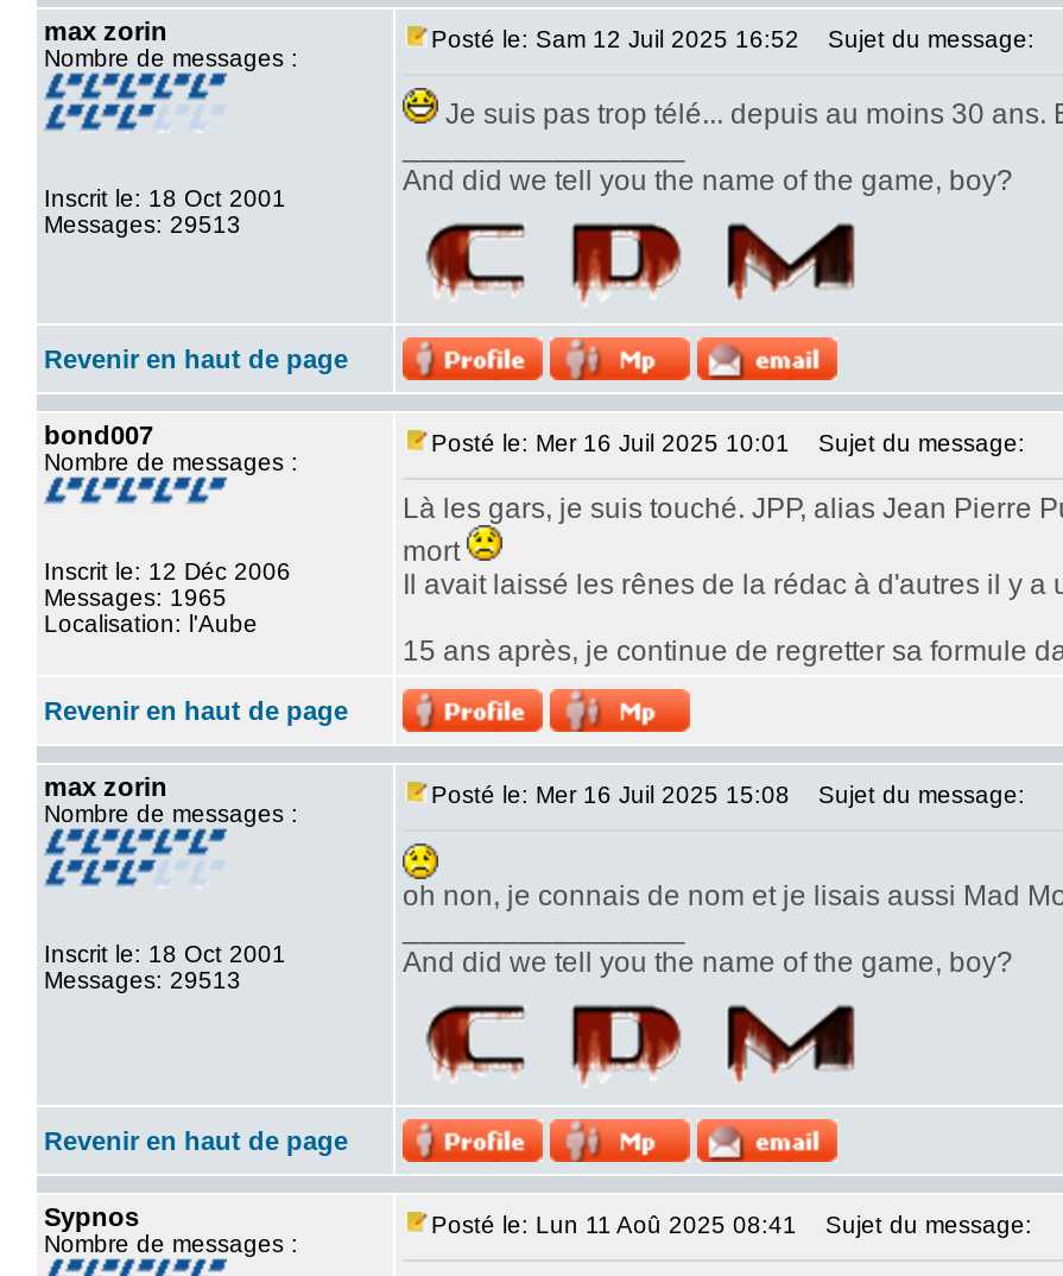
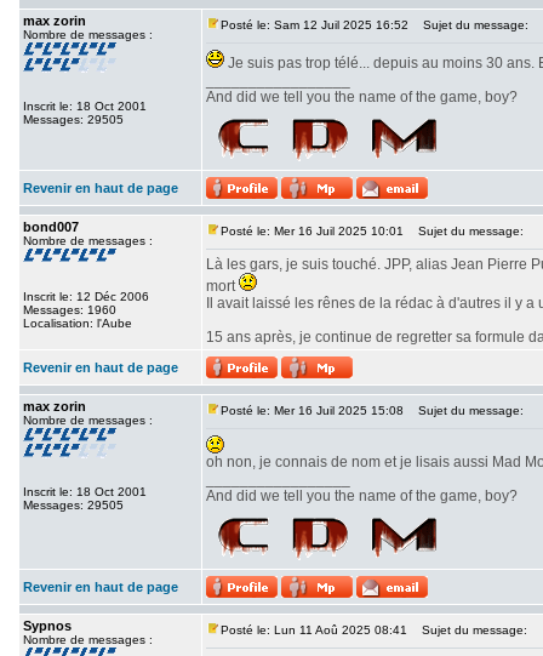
[44,211,241,238] Messages: 29513 -> [23,113,124,126] Messages: 29505
[44,585,227,611] Messages: 1965 -> [23,303,116,316] Messages: 1960
[44,967,241,993] Messages: 29513 -> [23,498,124,512] Messages: 29505

